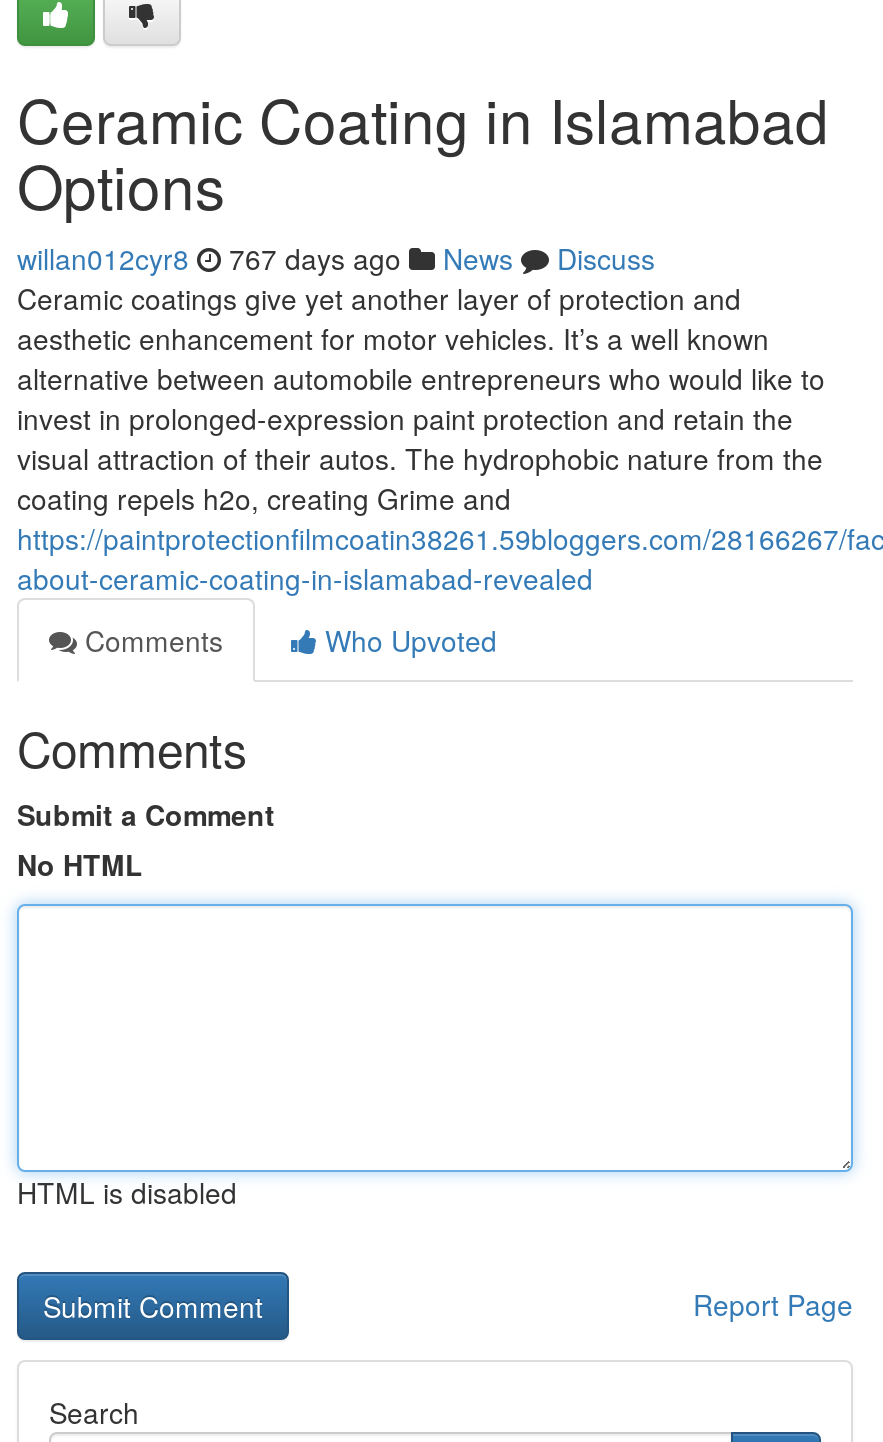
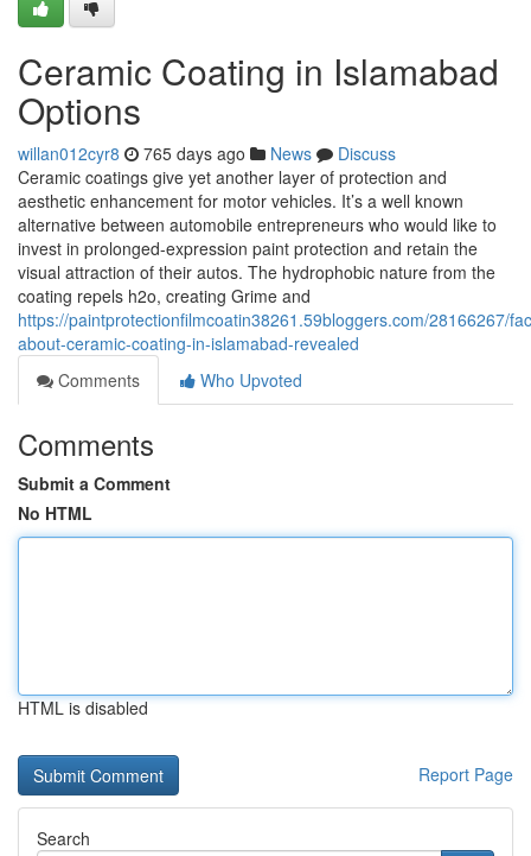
[17,238,655,278] willan012cyr8 767 days ago News Discuss -> [18,141,396,165] willan012cyr8 765 days ago News Discuss

